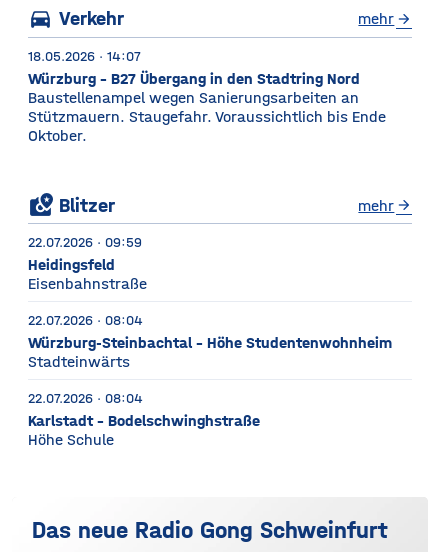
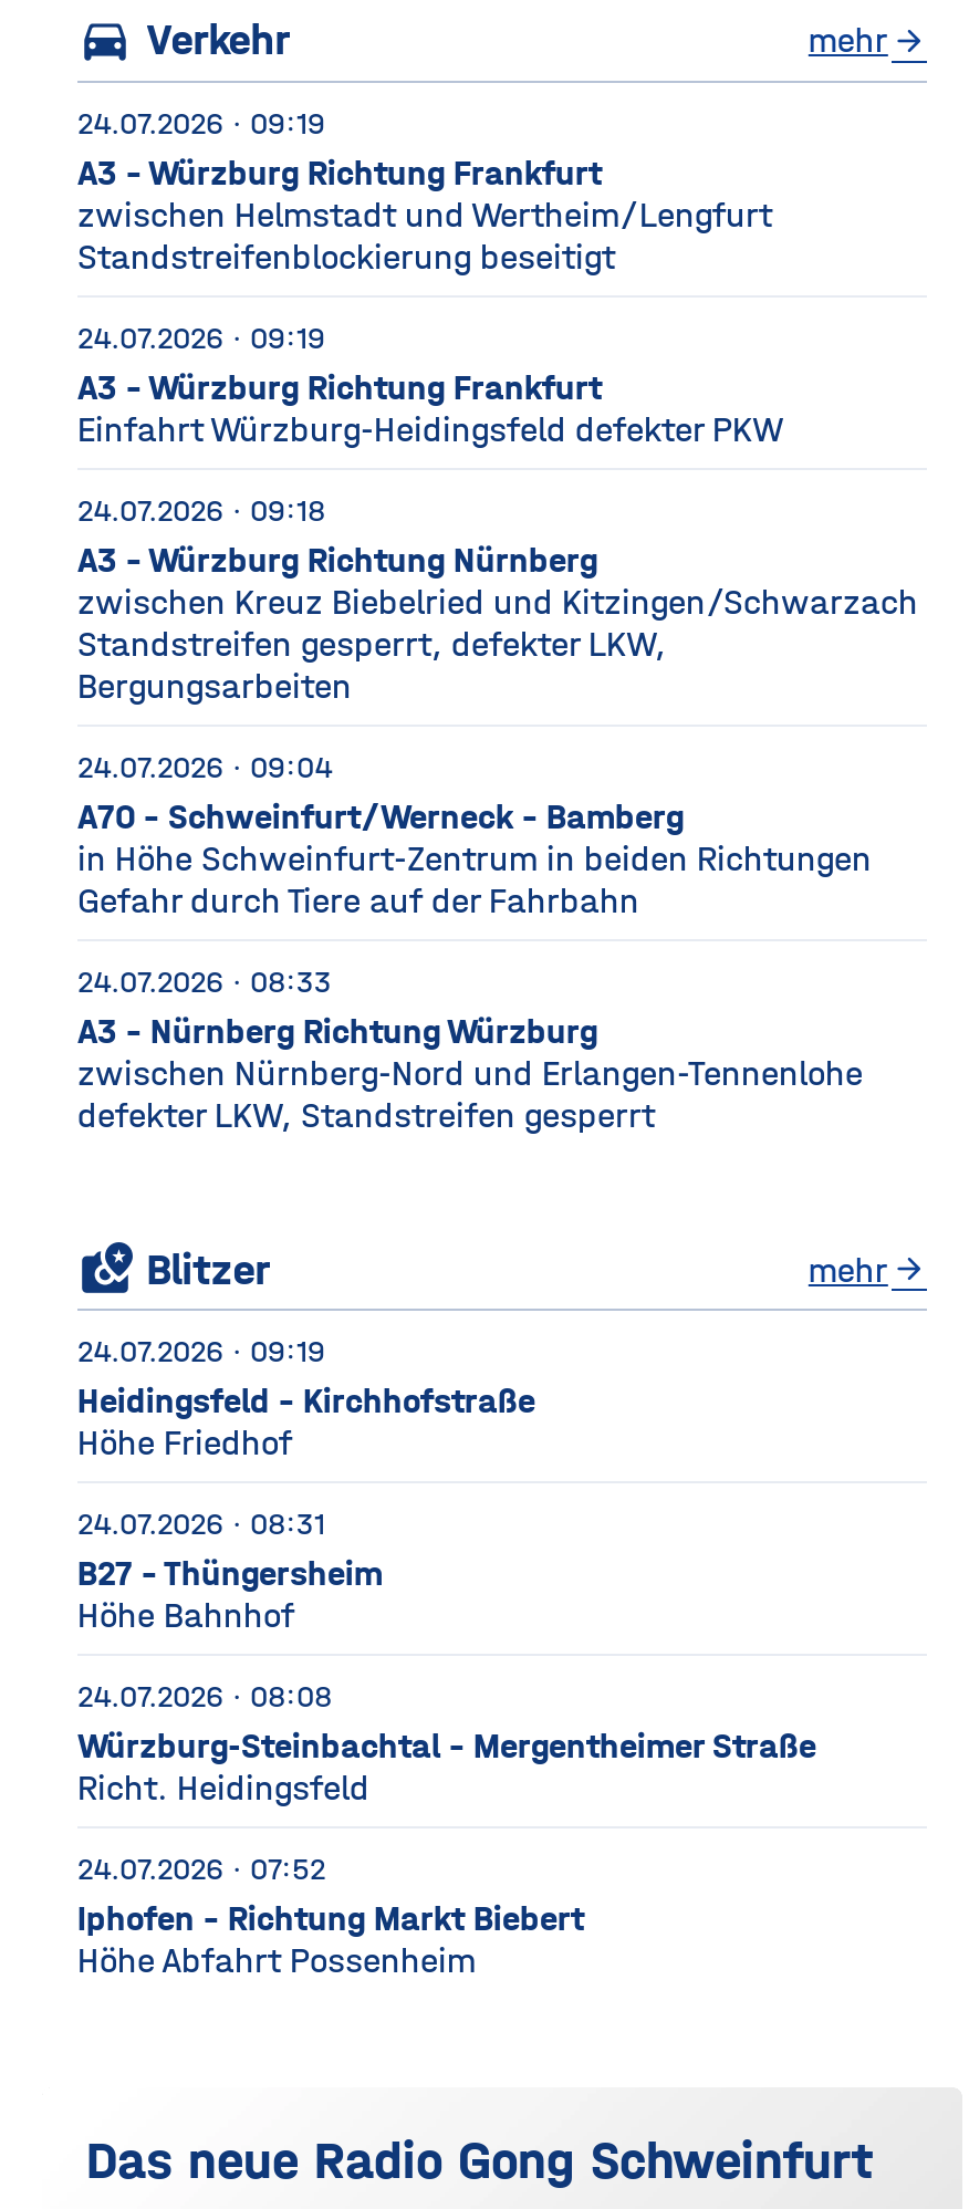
[28,48,386,145] 18.05.2026 · 14:07 | Würzburg - B27 Übergang in den Stadtring Nord | Baustellenampel wegen Sanierungsarbeiten an | Stützmauern. Staugefahr. Voraussichtlich bis Ende | Oktober. -> [77,105,918,1136] 24.07.2026 · 09:19 | A3 - Würzburg Richtung Frankfurt | zwischen Helmstadt und Wertheim/Lengfurt | Standstreifenblockierung beseitigt | 24.07.2026 · 09:19 | A3 - Würzburg Richtung Frankfurt | Einfahrt Würzburg-Heidingsfeld defekter PKW | 24.07.2026 · 09:18 | A3 - Würzburg Richtung Nürnberg | zwischen Kreuz Biebelried und Kitzingen/Schwarzach | Standstreifen gesperrt, defekter LKW, | Bergungsarbeiten | 24.07.2026 · 09:04 | A70 - Schweinfurt/Werneck - Bamberg | in Höhe Schweinfurt-Zentrum in beiden Richtungen | Gefahr durch Tiere auf der Fahrbahn | 24.07.2026 · 08:33 | A3 - Nürnberg Richtung Würzburg | zwischen Nürnberg-Nord und Erlangen-Tennenlohe | defekter LKW, Standstreifen gesperrt
[28,234,392,449] 22.07.2026 · 09:59 | Heidingsfeld | Eisenbahnstraße | 22.07.2026 · 08:04 | Würzburg-Steinbachtal - Höhe Studentenwohnheim | Stadteinwärts | 22.07.2026 · 08:04 | Karlstadt - Bodelschwinghstraße | Höhe Schule -> [77,1334,816,1982] 24.07.2026 · 09:19 | Heidingsfeld - Kirchhofstraße | Höhe Friedhof | 24.07.2026 · 08:31 | B27 - Thüngersheim | Höhe Bahnhof | 24.07.2026 · 08:08 | Würzburg-Steinbachtal - Mergentheimer Straße | Richt. Heidingsfeld | 24.07.2026 · 07:52 | Iphofen - Richtung Markt Biebert | Höhe Abfahrt Possenheim

